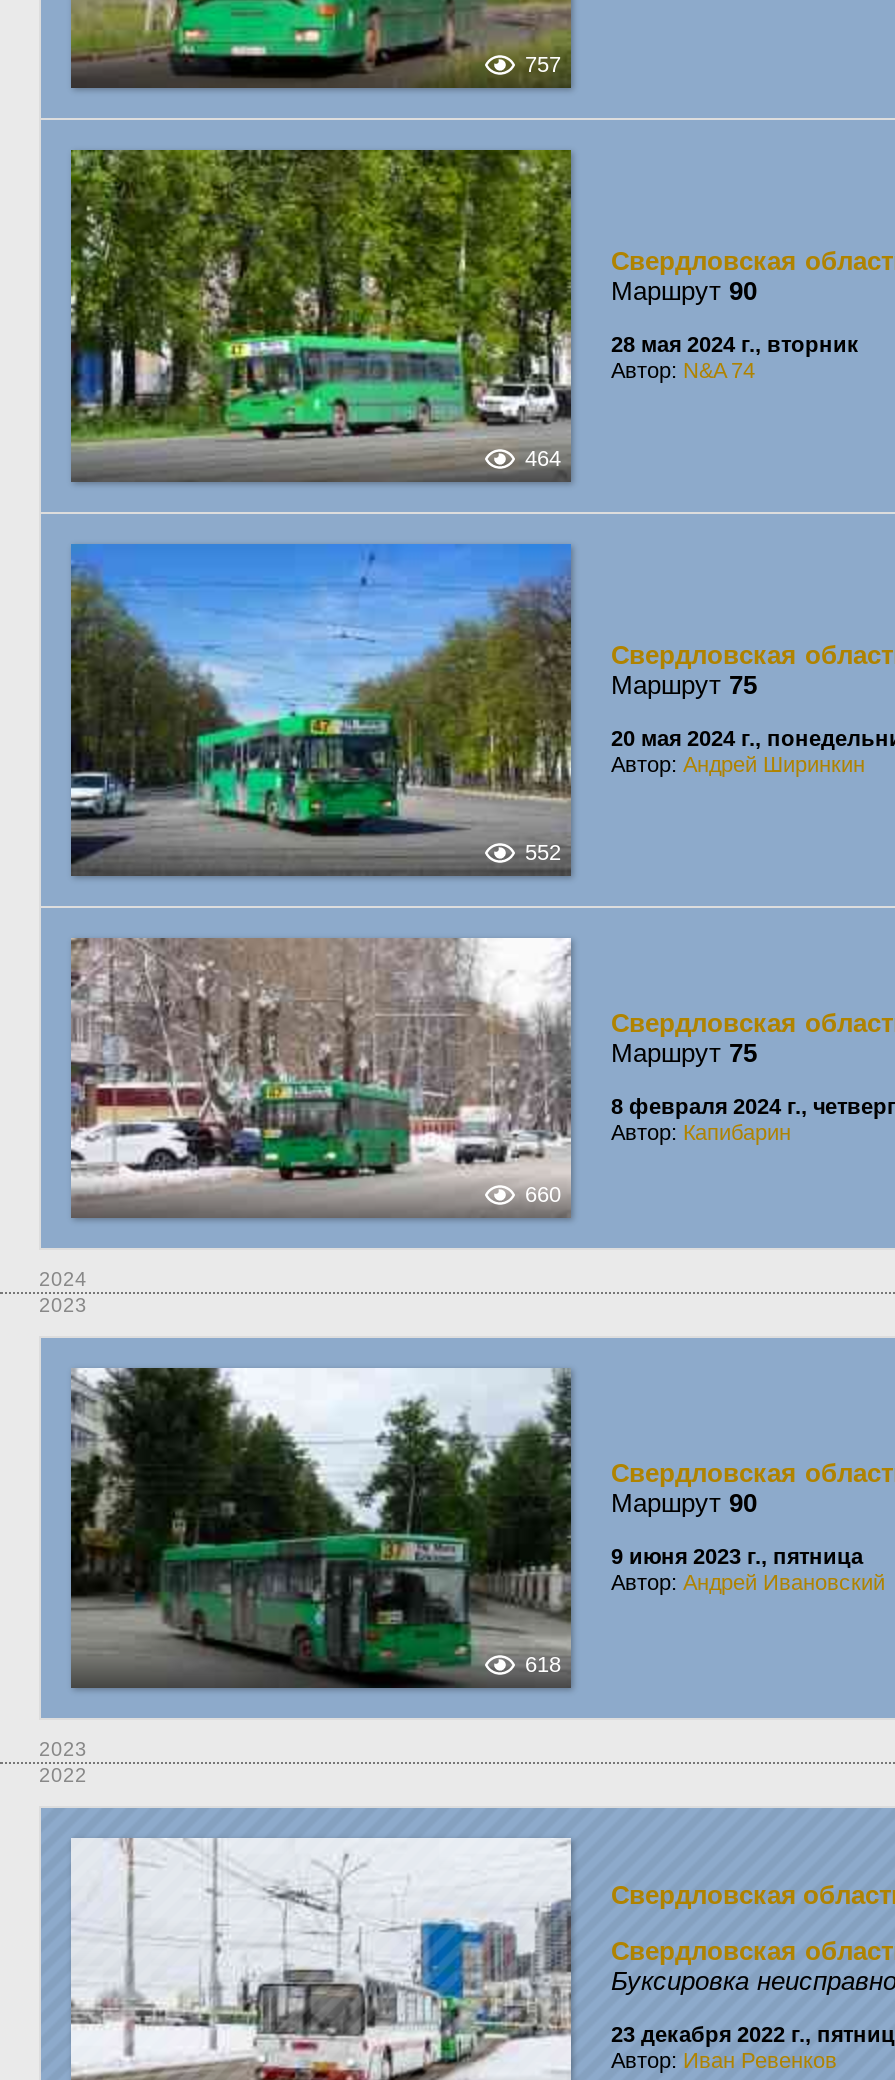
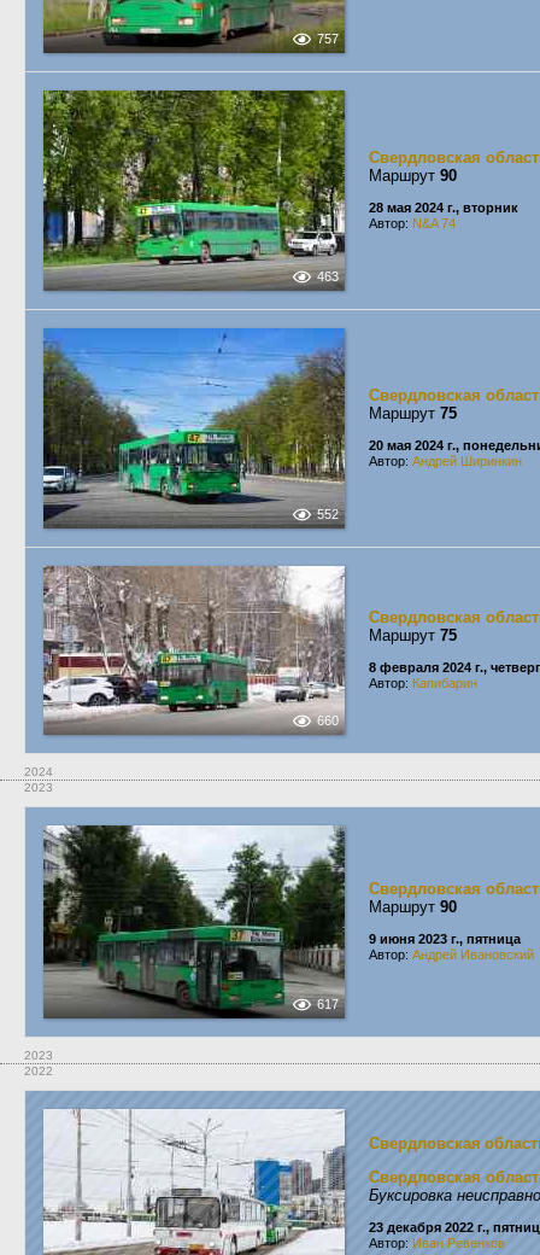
[525,446,561,470] 464 -> [317,269,339,284] 463
[525,1652,561,1676] 618 -> [317,997,339,1011] 617

